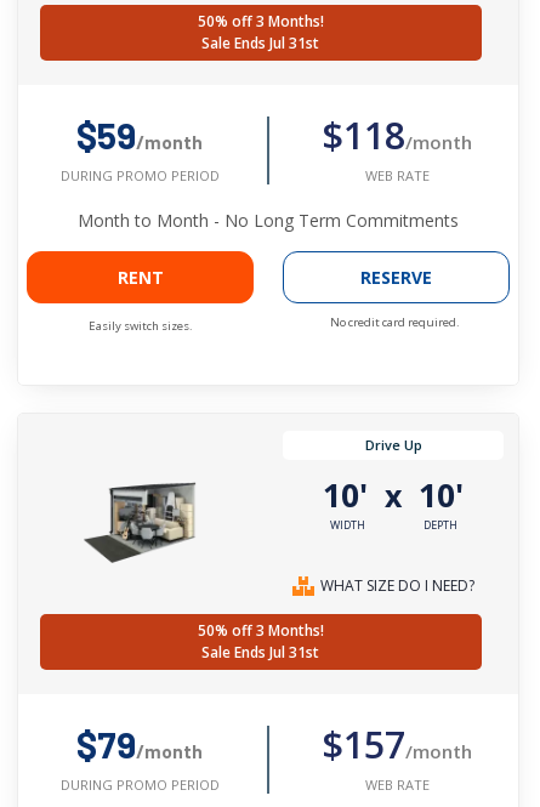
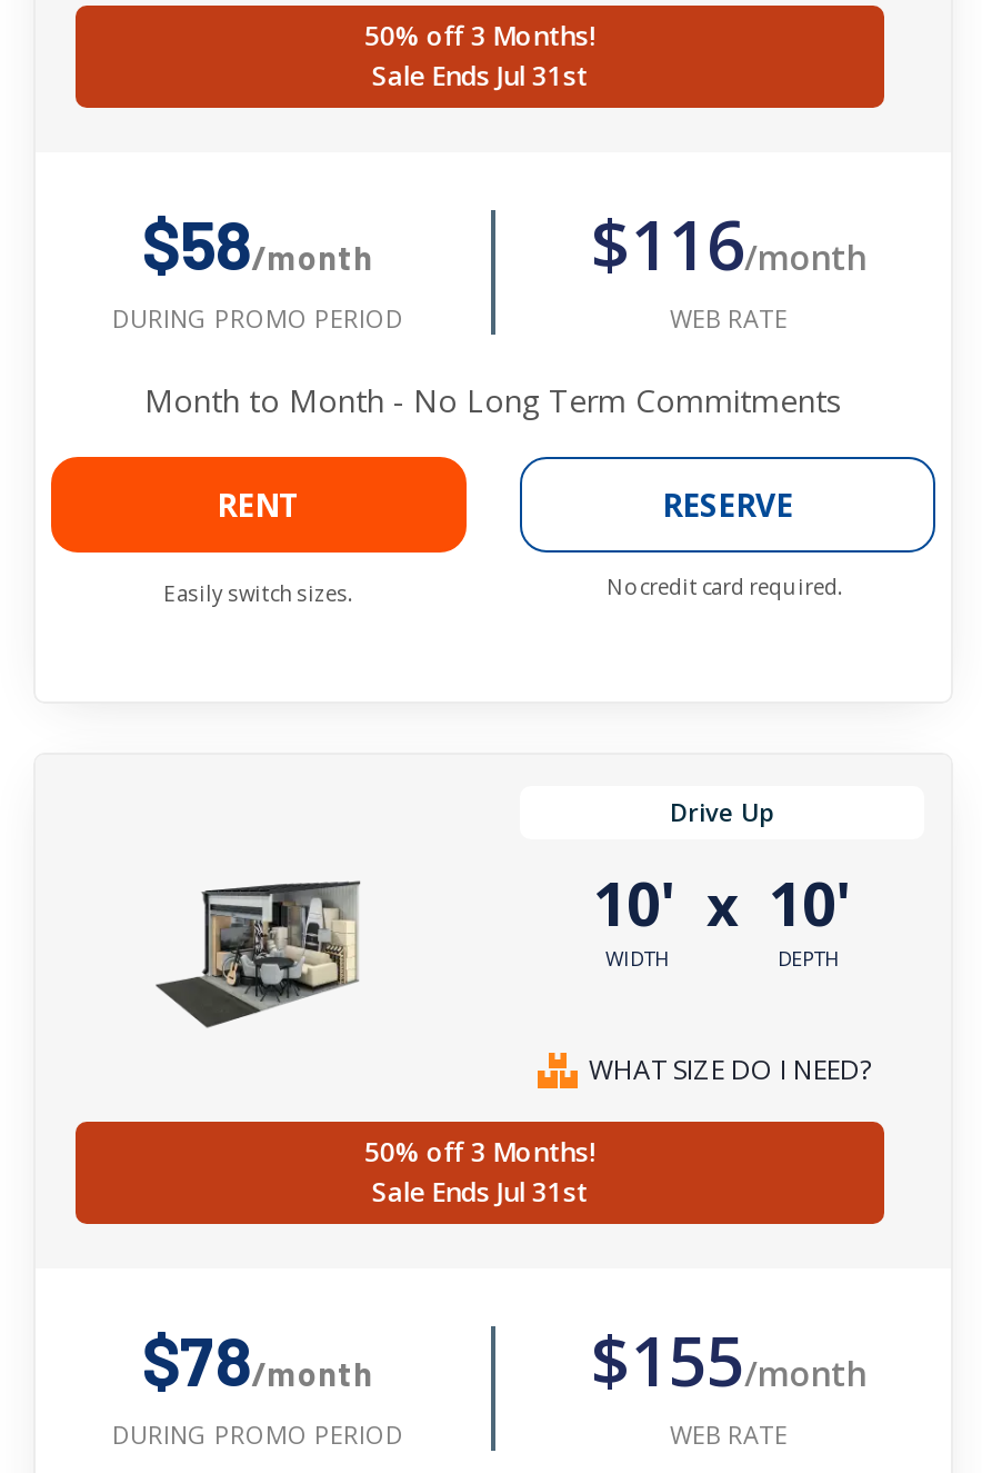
[76,113,203,157] $59/month -> [142,204,373,284] $58/month
[322,110,472,160] $118/month -> [591,199,866,290] $116/month
[76,723,203,766] $79/month -> [142,1320,373,1401] $78/month
[322,720,472,769] $157/month -> [591,1315,866,1406] $155/month

